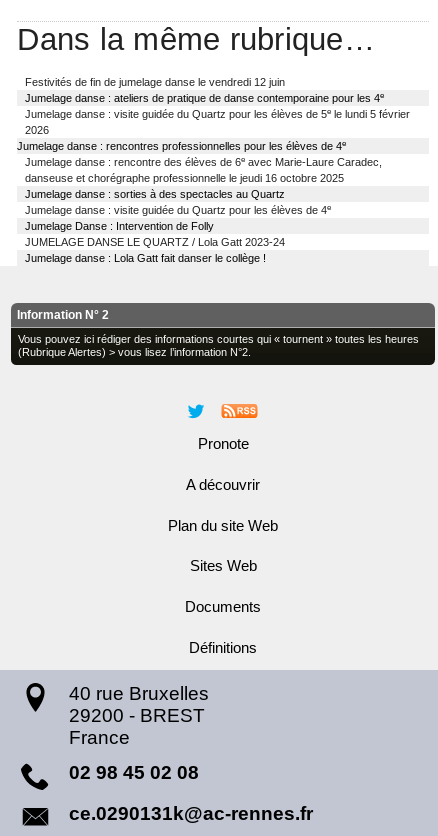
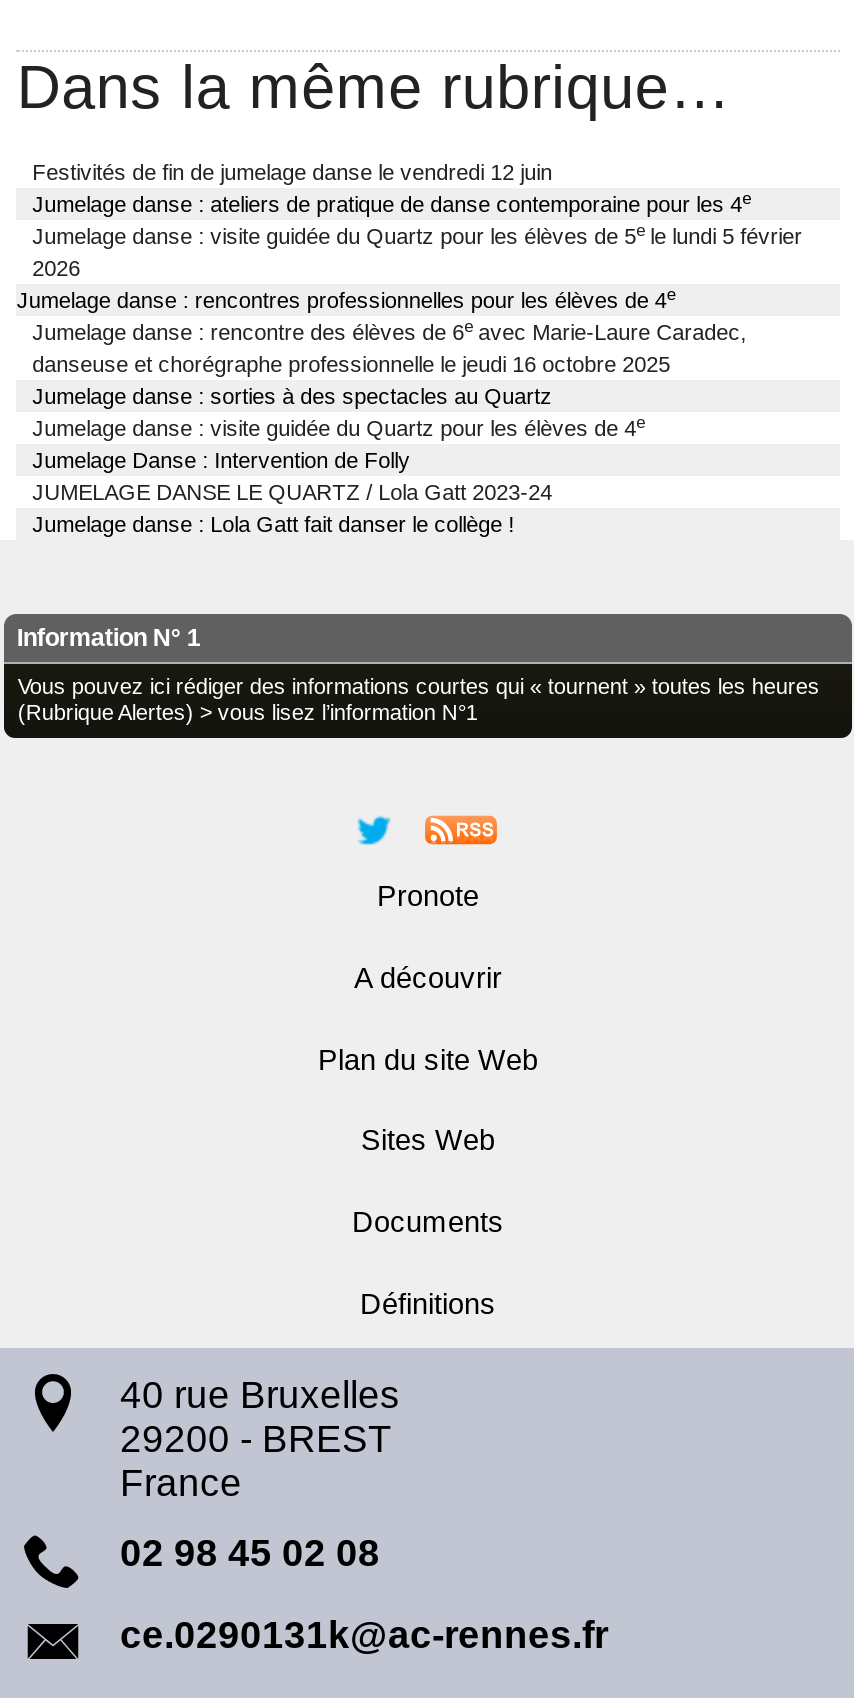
[17,308,109,322] Information N° 2 -> [17,623,201,651] Information N° 1
[18,346,251,358] (Rubrique Alertes) > vous lisez l’information N°2. -> [18,700,478,724] (Rubrique Alertes) > vous lisez l’information N°1

